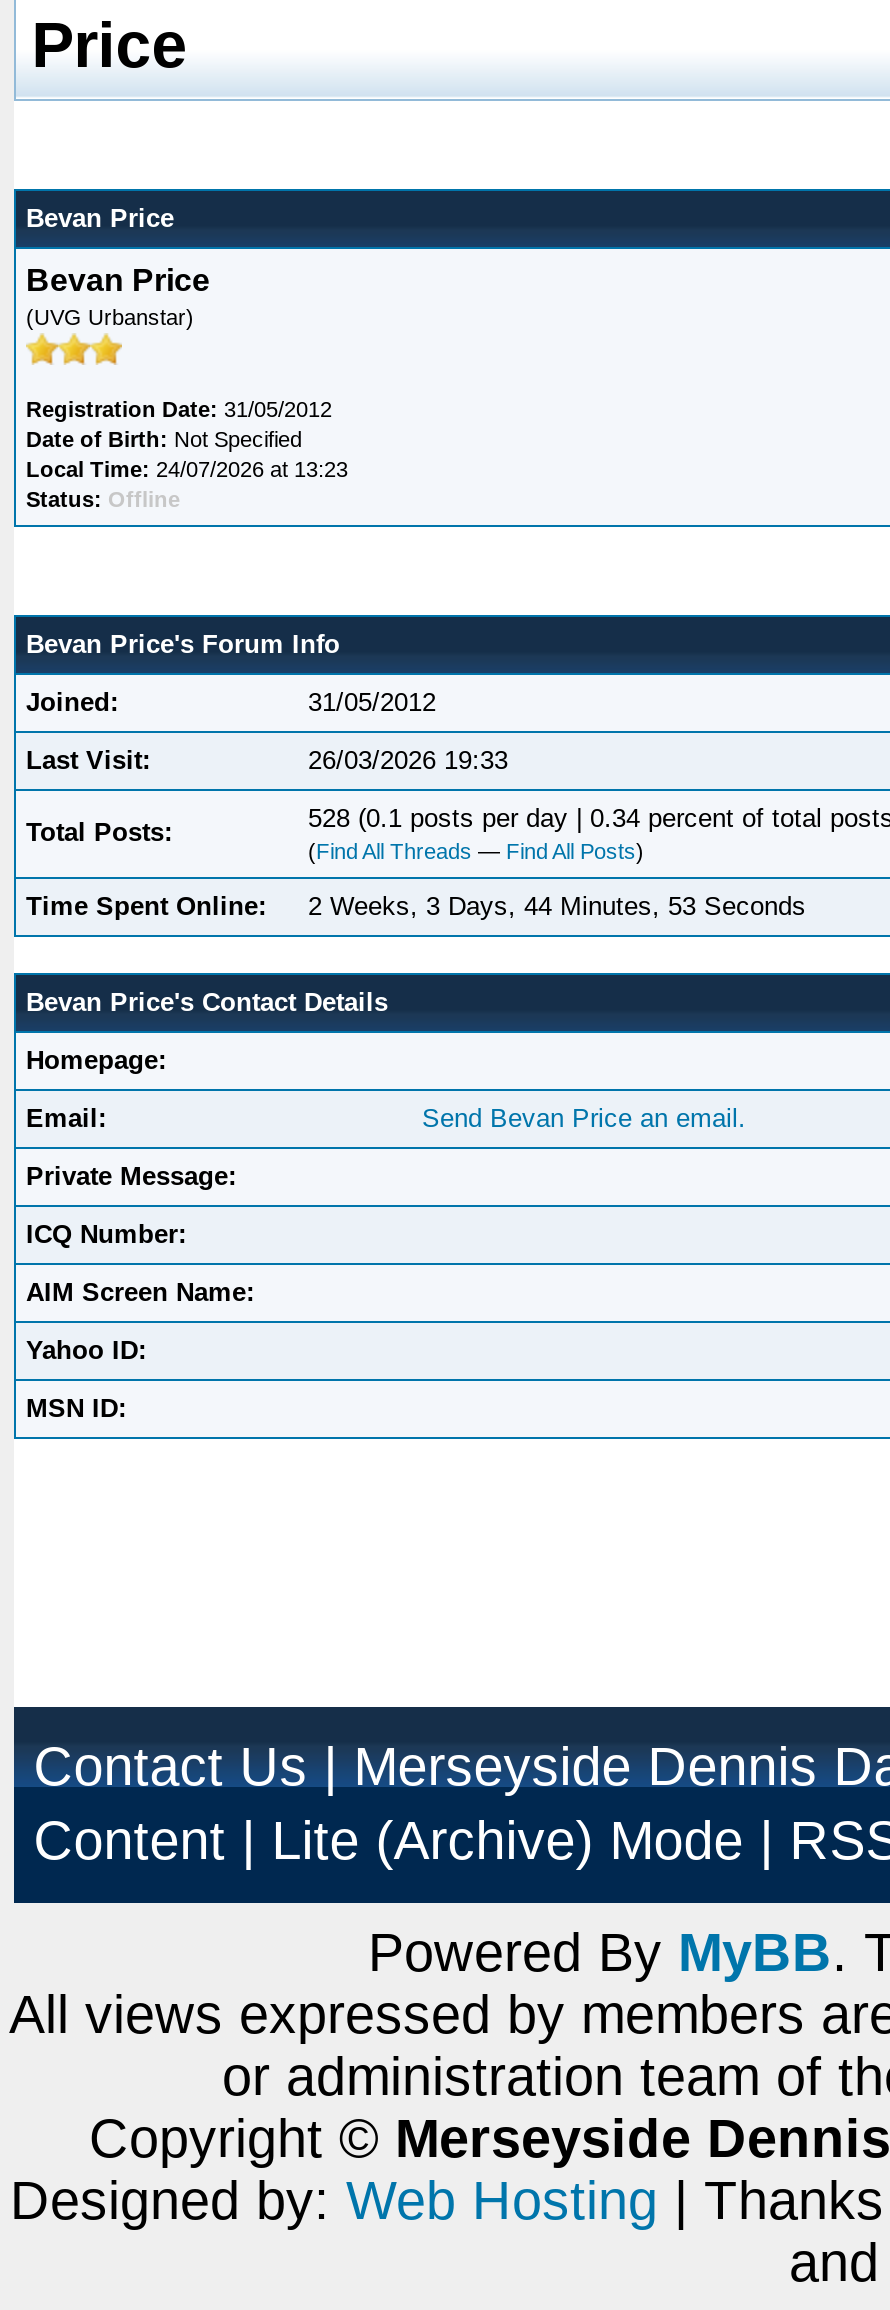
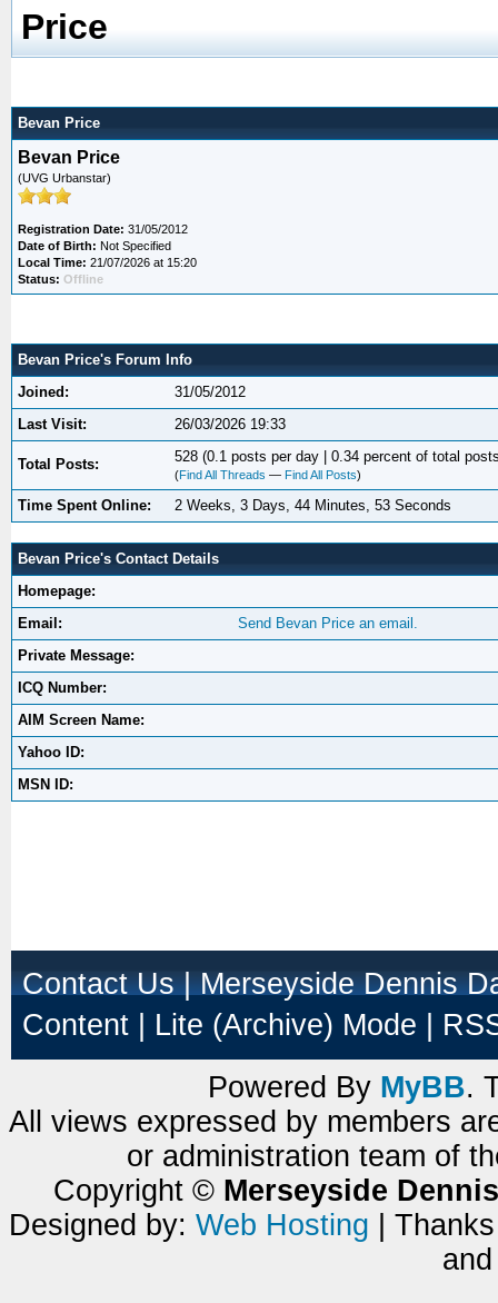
[26,457,348,481] Local Time: 24/07/2026 at 13:23 -> [18,256,197,269] Local Time: 21/07/2026 at 15:20

